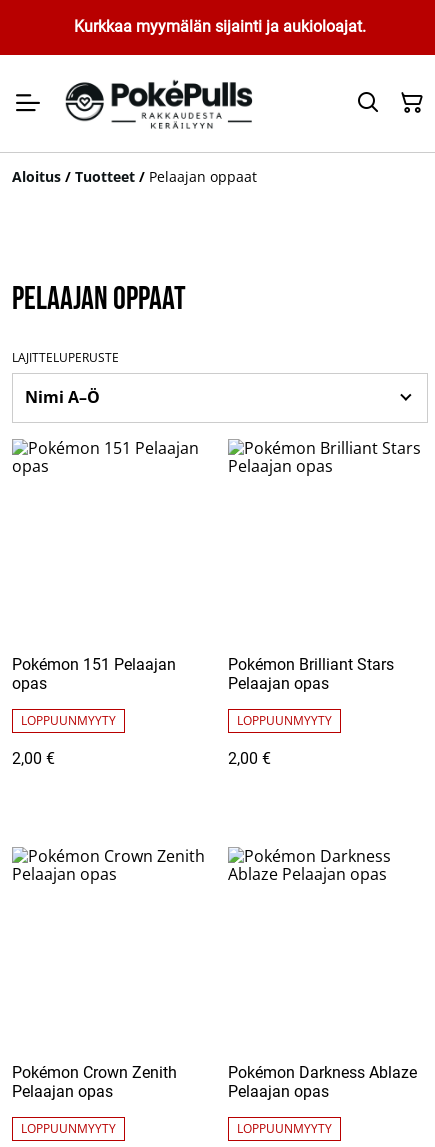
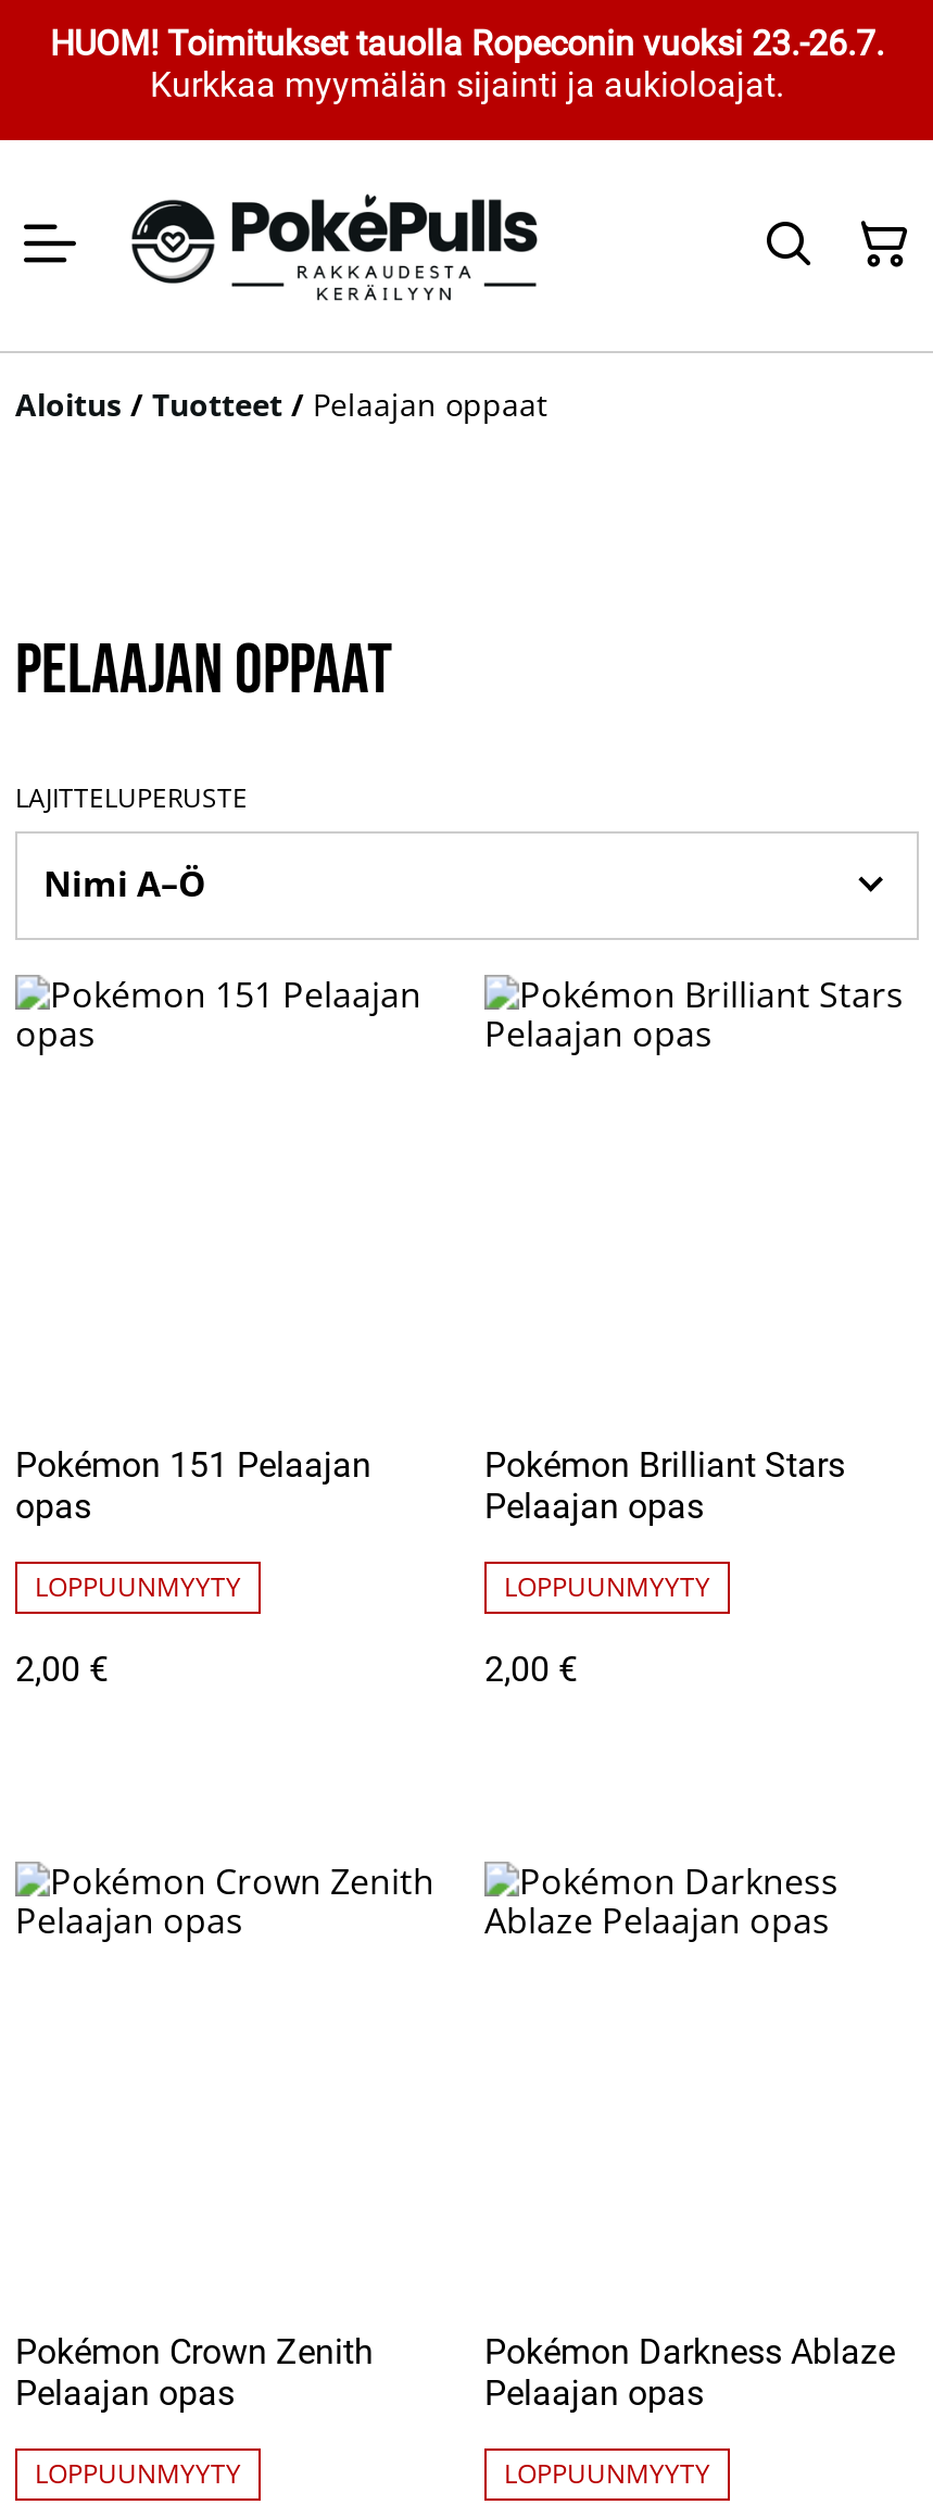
none -> [50,23,884,64] HUOM! Toimitukset tauolla Ropeconin vuoksi 23.-26.7.

